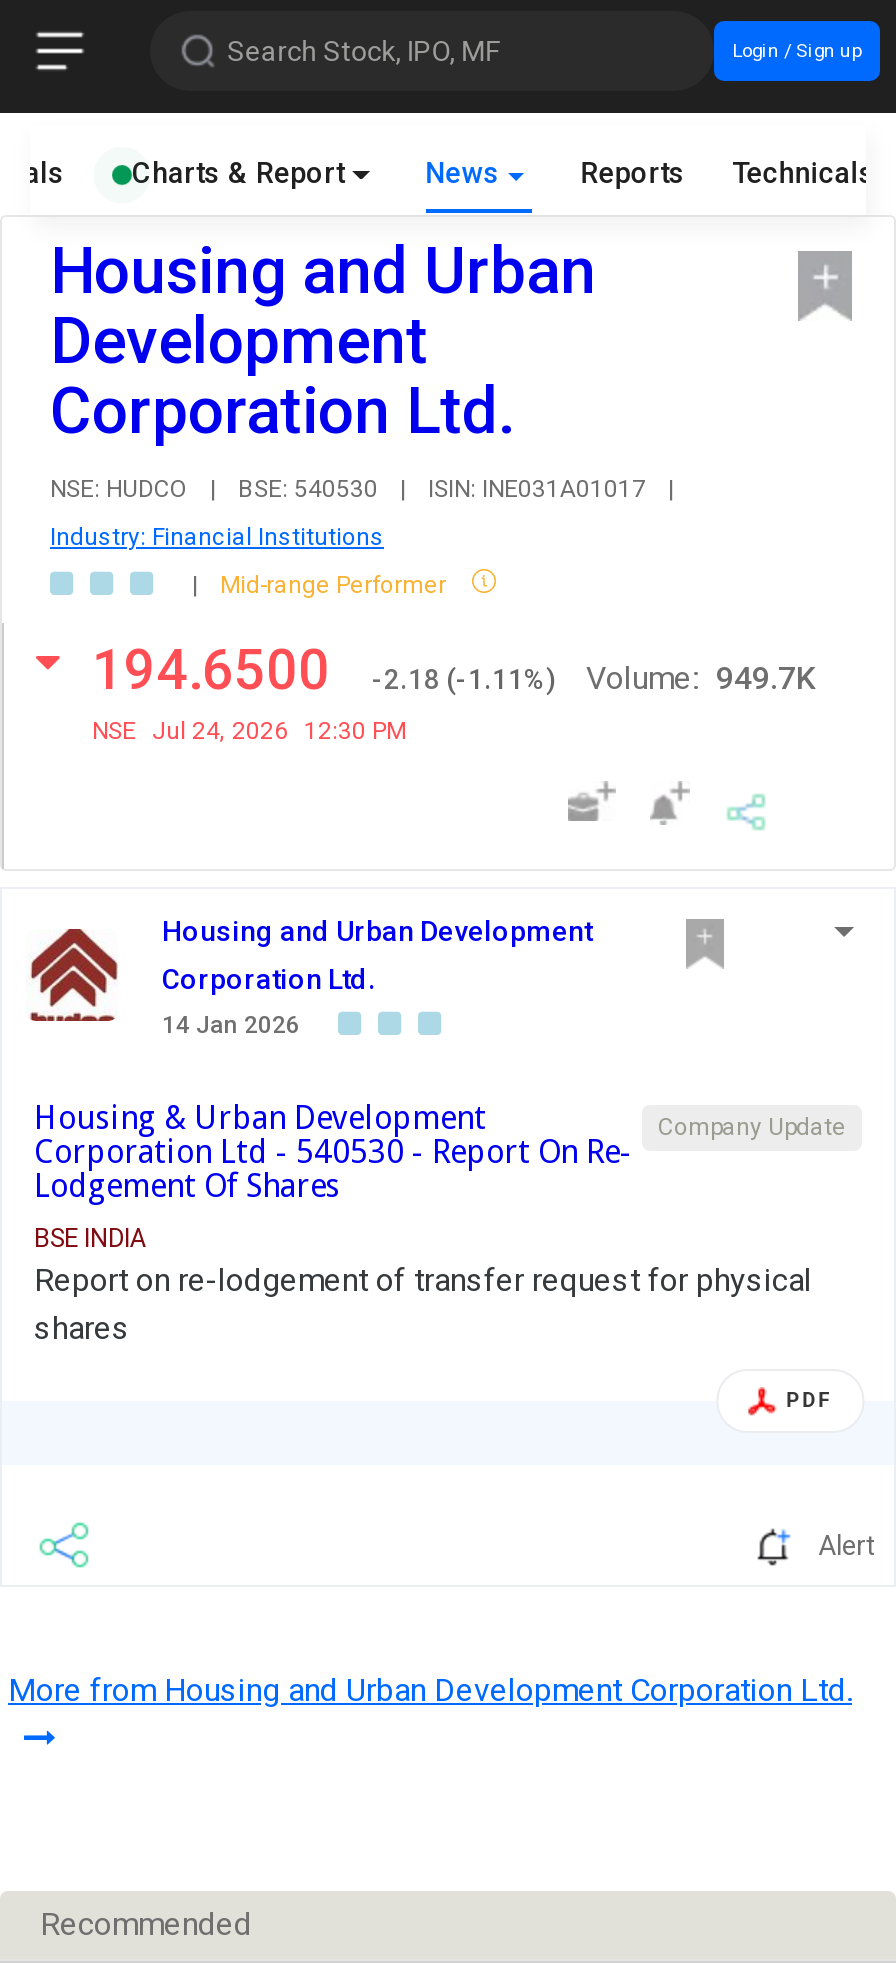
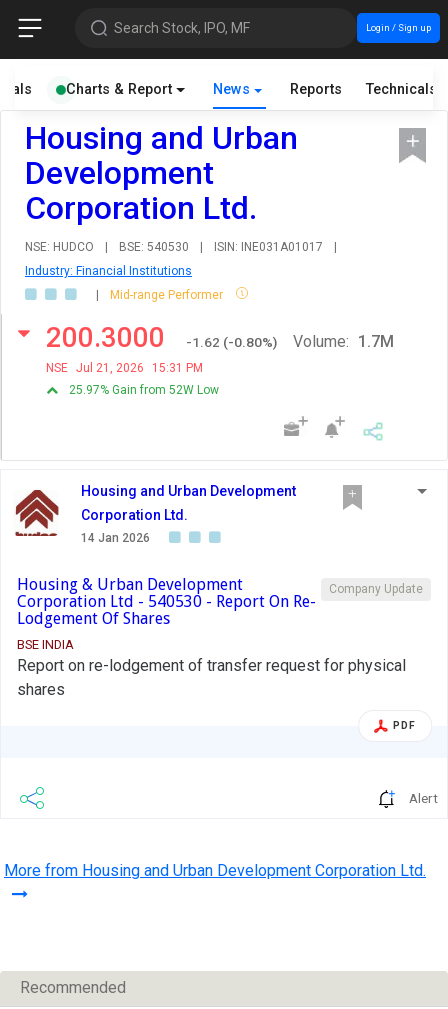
[92,640,554,746] 194.6500 | -2.18 (-1.11%) | NSE Jul 24, 2026 12:30 PM -> [46,322,277,397] 200.3000 | -1.62 (-0.80%) | NSE Jul 21, 2026 15:31 PM | 25.97% Gain from 52W Low
[586,660,816,698] Volume: 949.7K -> [293,332,394,351] Volume: 1.7M

